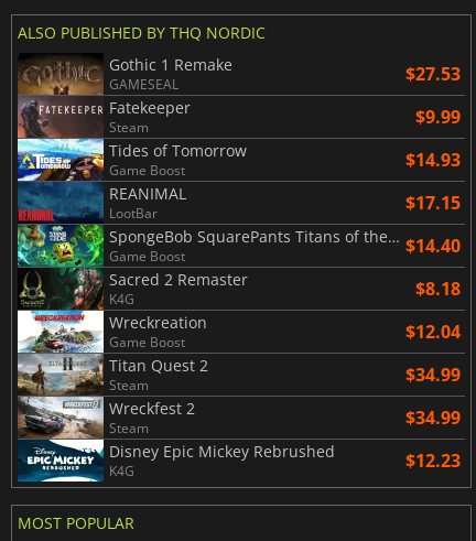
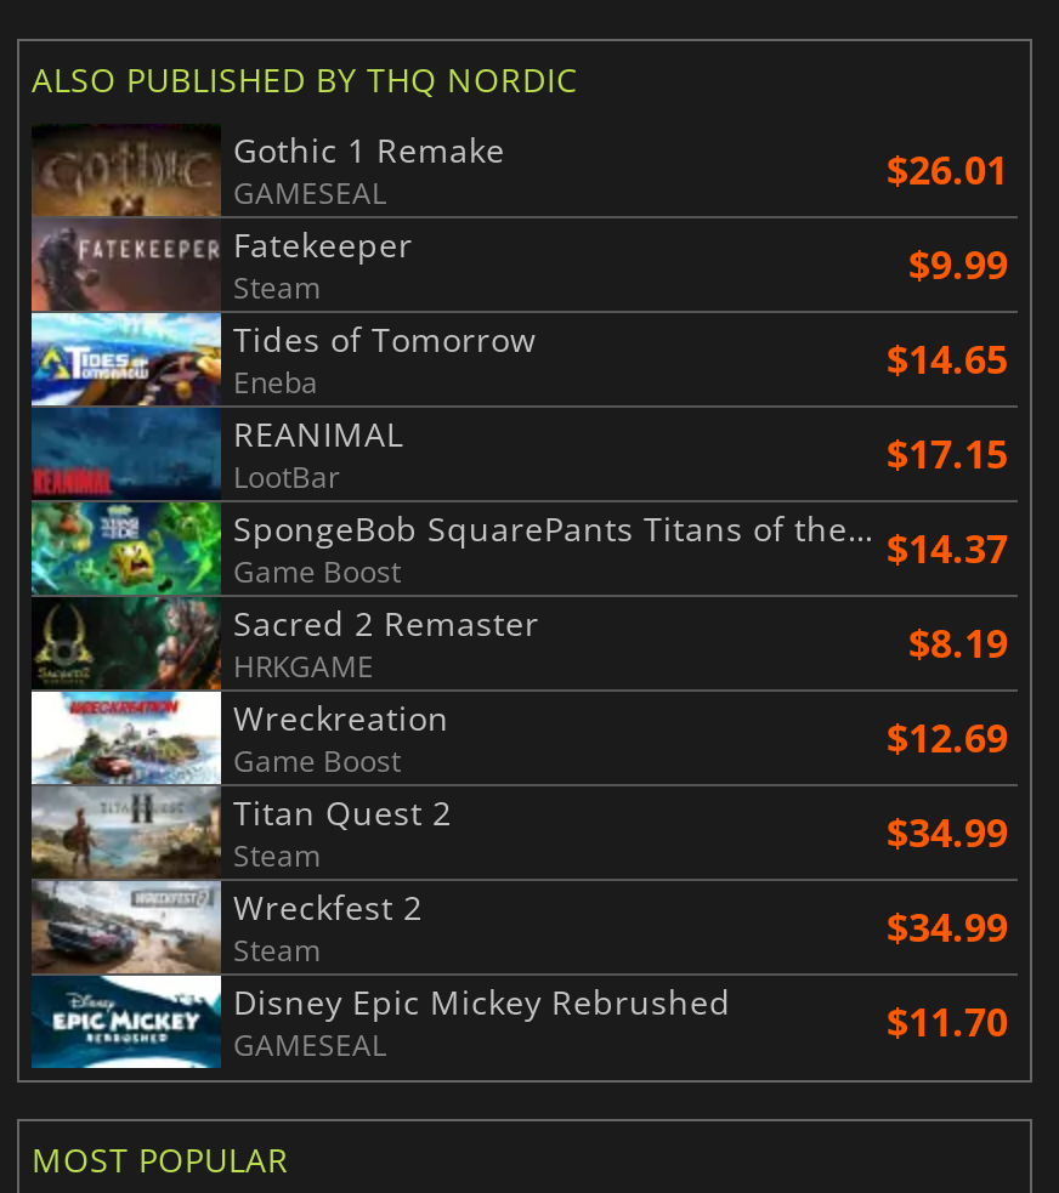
[405,62,461,86] $27.53 -> [887,143,1008,197] $26.01
[109,148,461,180] Game Boost | $14.93 -> [233,333,1008,403] Eneba | $14.65
[405,234,461,258] $14.40 -> [887,522,1008,575] $14.37
[109,277,461,309] K4G | $8.18 -> [233,617,1008,687] HRKGAME | $8.19
[405,320,461,344] $12.04 -> [887,711,1008,765] $12.69
[109,448,461,480] K4G | $12.23 -> [233,995,1008,1066] GAMESEAL | $11.70

